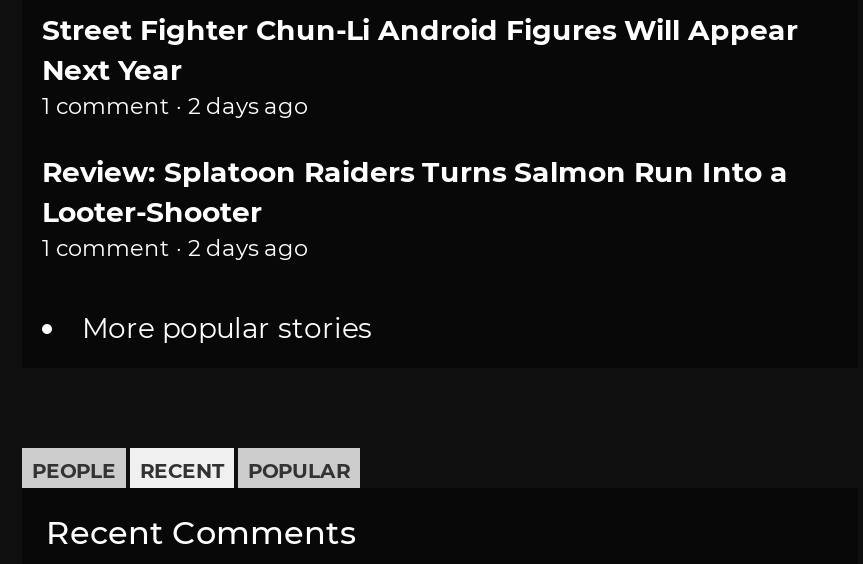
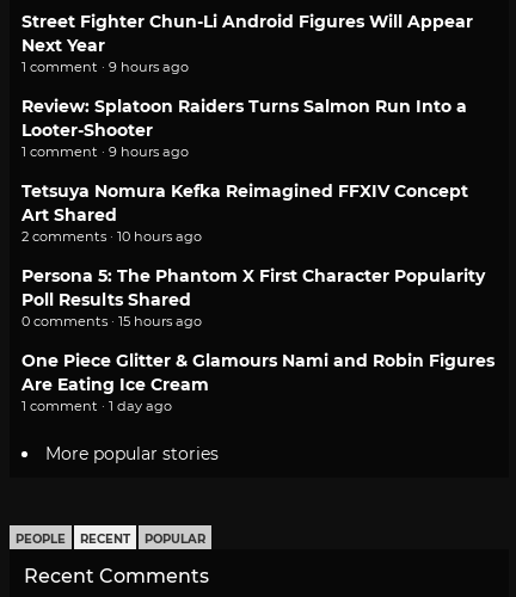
[42,91,308,119] 1 comment · 2 days ago -> [21,58,189,75] 1 comment · 9 hours ago
[42,233,308,261] 1 comment · 2 days ago -> [21,143,494,414] 1 comment · 9 hours ago | Tetsuya Nomura Kefka Reimagined FFXIV Concept | Art Shared | 2 comments · 10 hours ago | Persona 5: The Phantom X First Character Popularity | Poll Results Shared | 0 comments · 15 hours ago | One Piece Glitter & Glamours Nami and Robin Figures | Are Eating Ice Cream | 1 comment · 1 day ago

